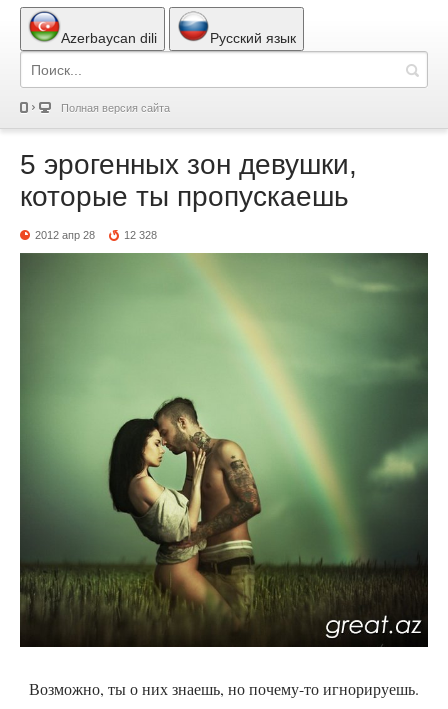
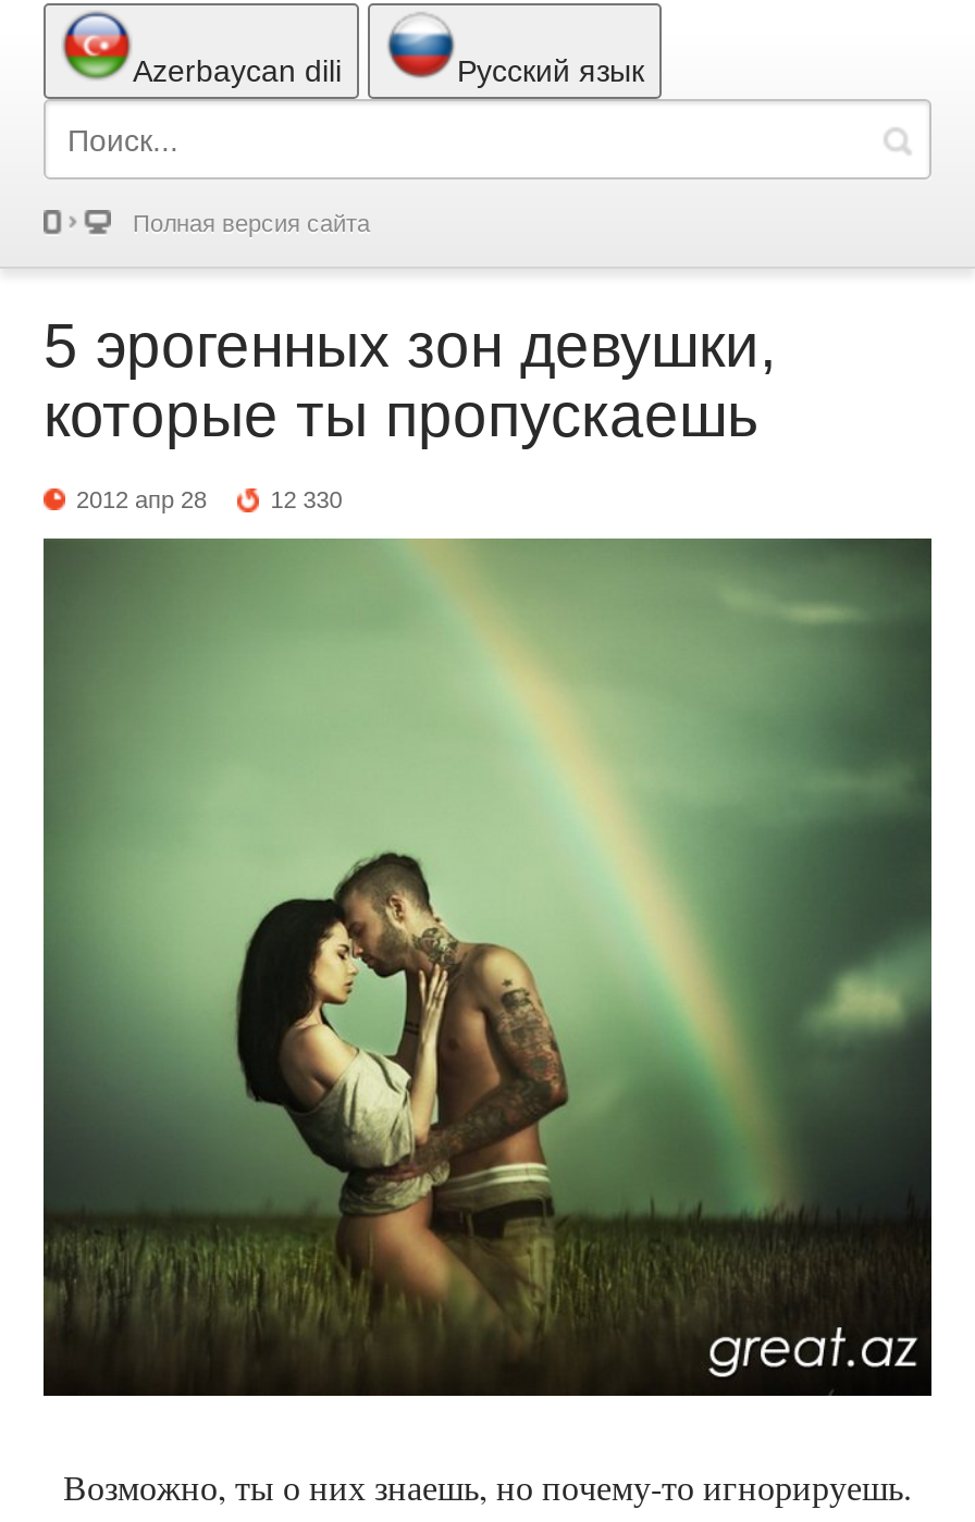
[124,229,157,241] 12 328 -> [270,486,342,512] 12 330

